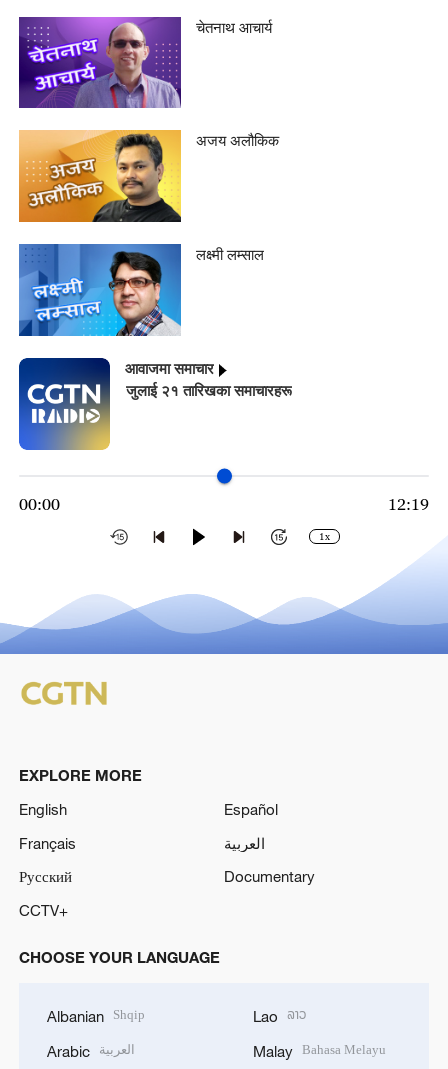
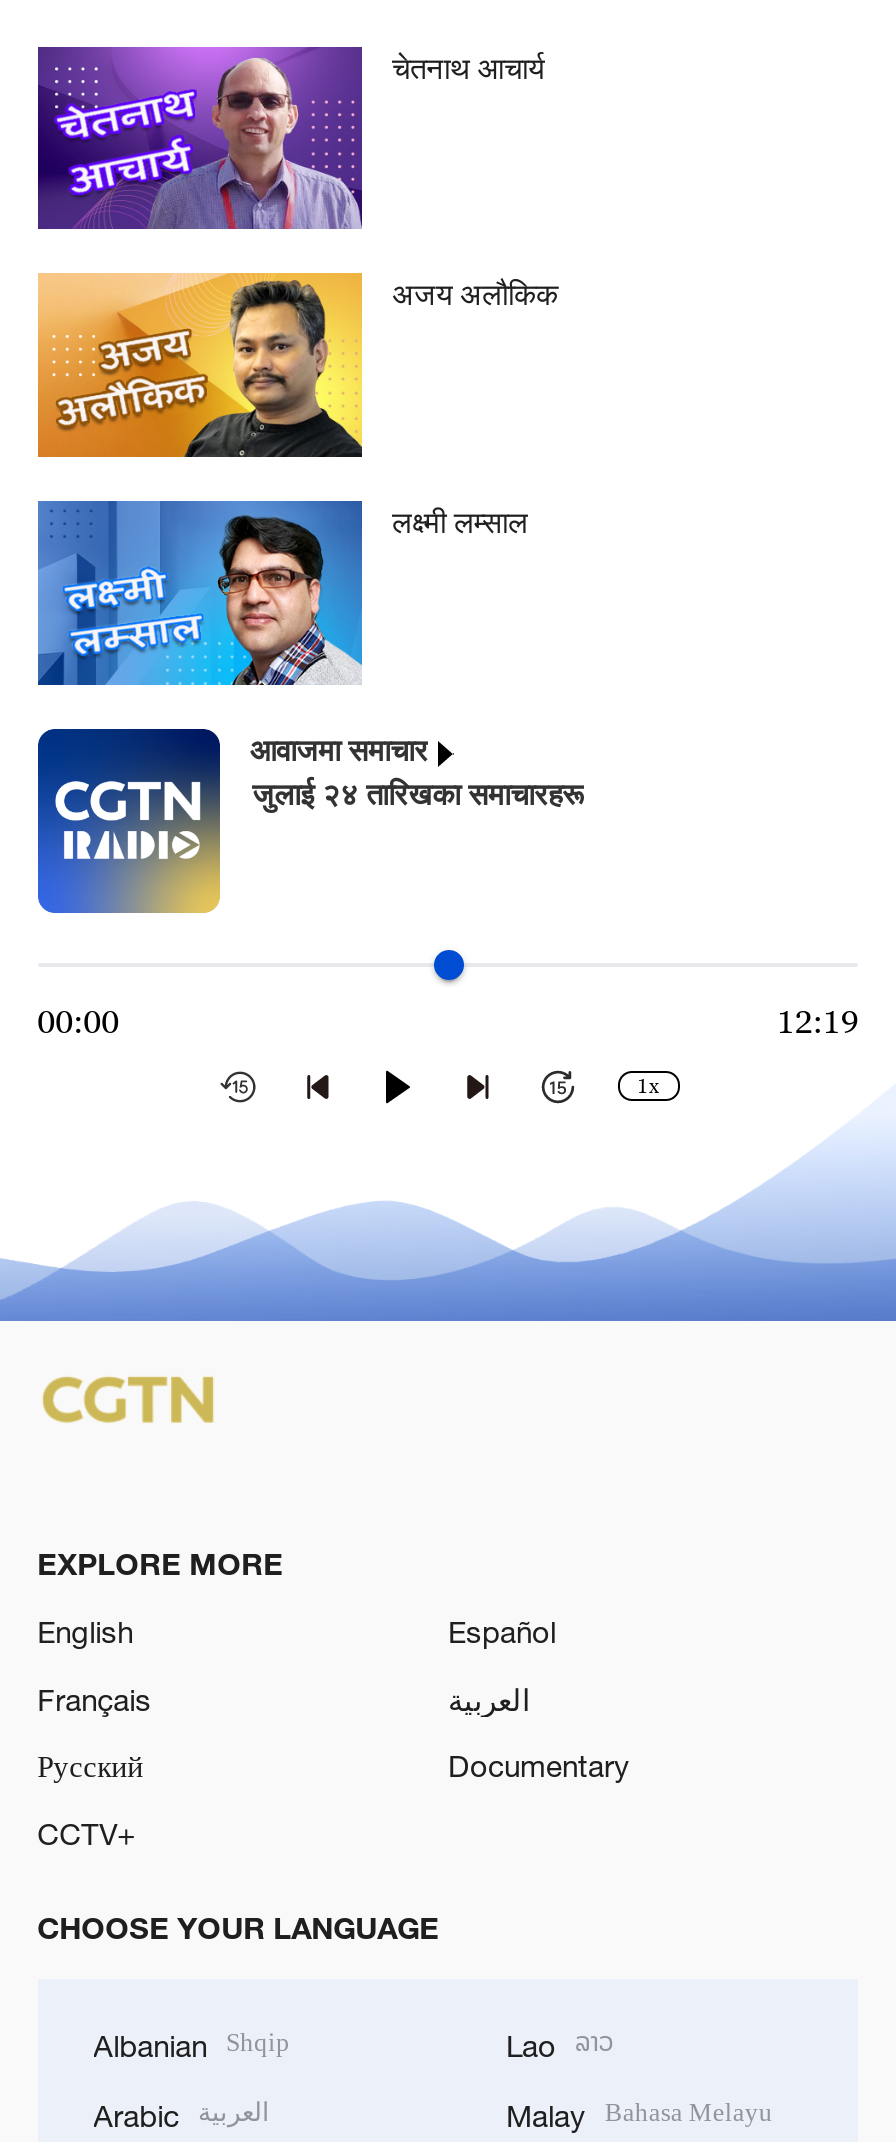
[126,381,292,402] जुलाई २१ तारिखका समाचारहरू -> [252,774,584,816] जुलाई २४ तारिखका समाचारहरू

